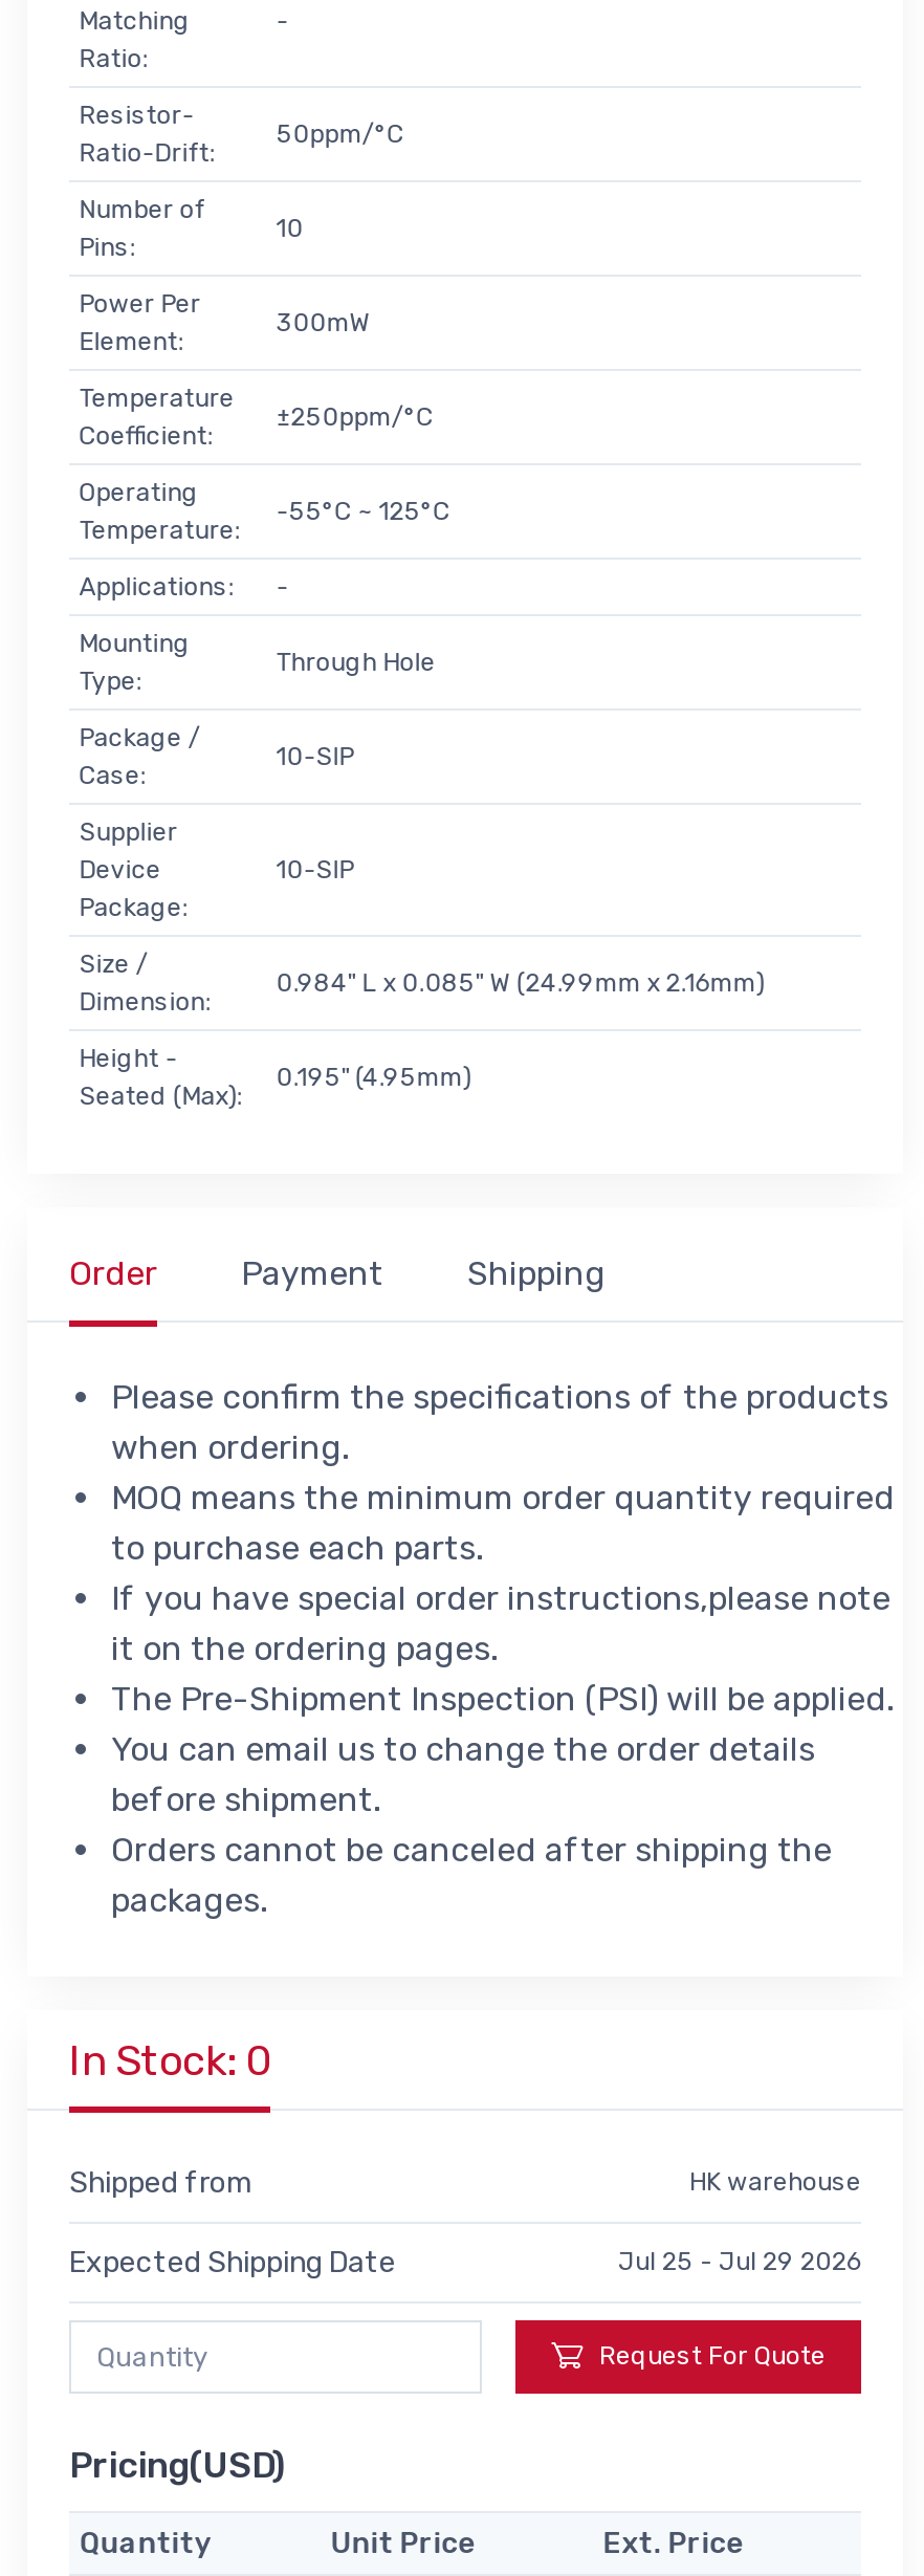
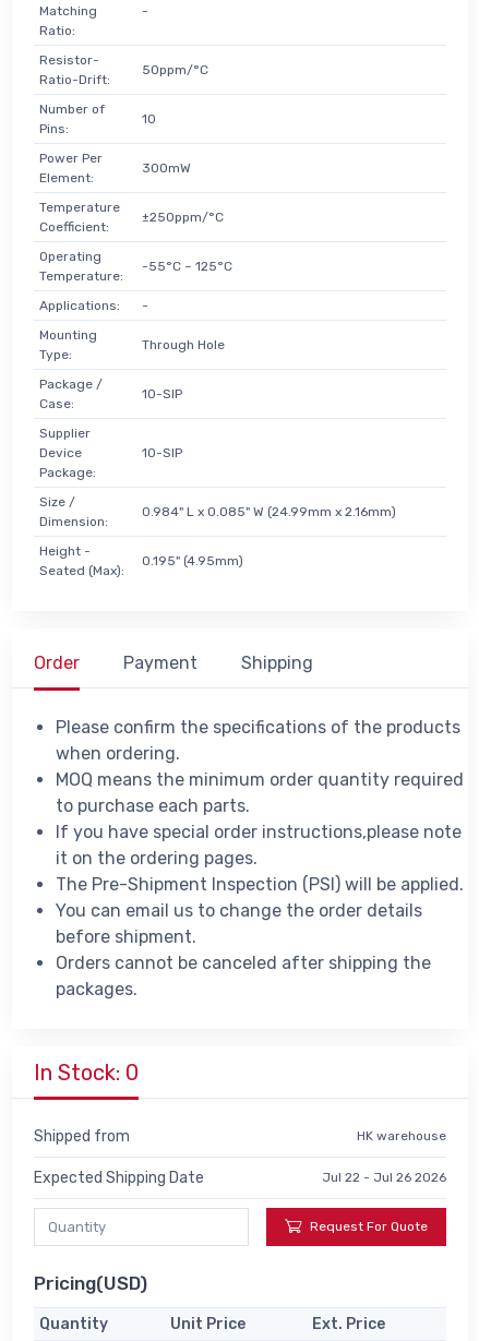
[618,2247,861,2276] Jul 25 - Jul 29 2026 -> [322,1170,446,1185] Jul 22 - Jul 26 2026

